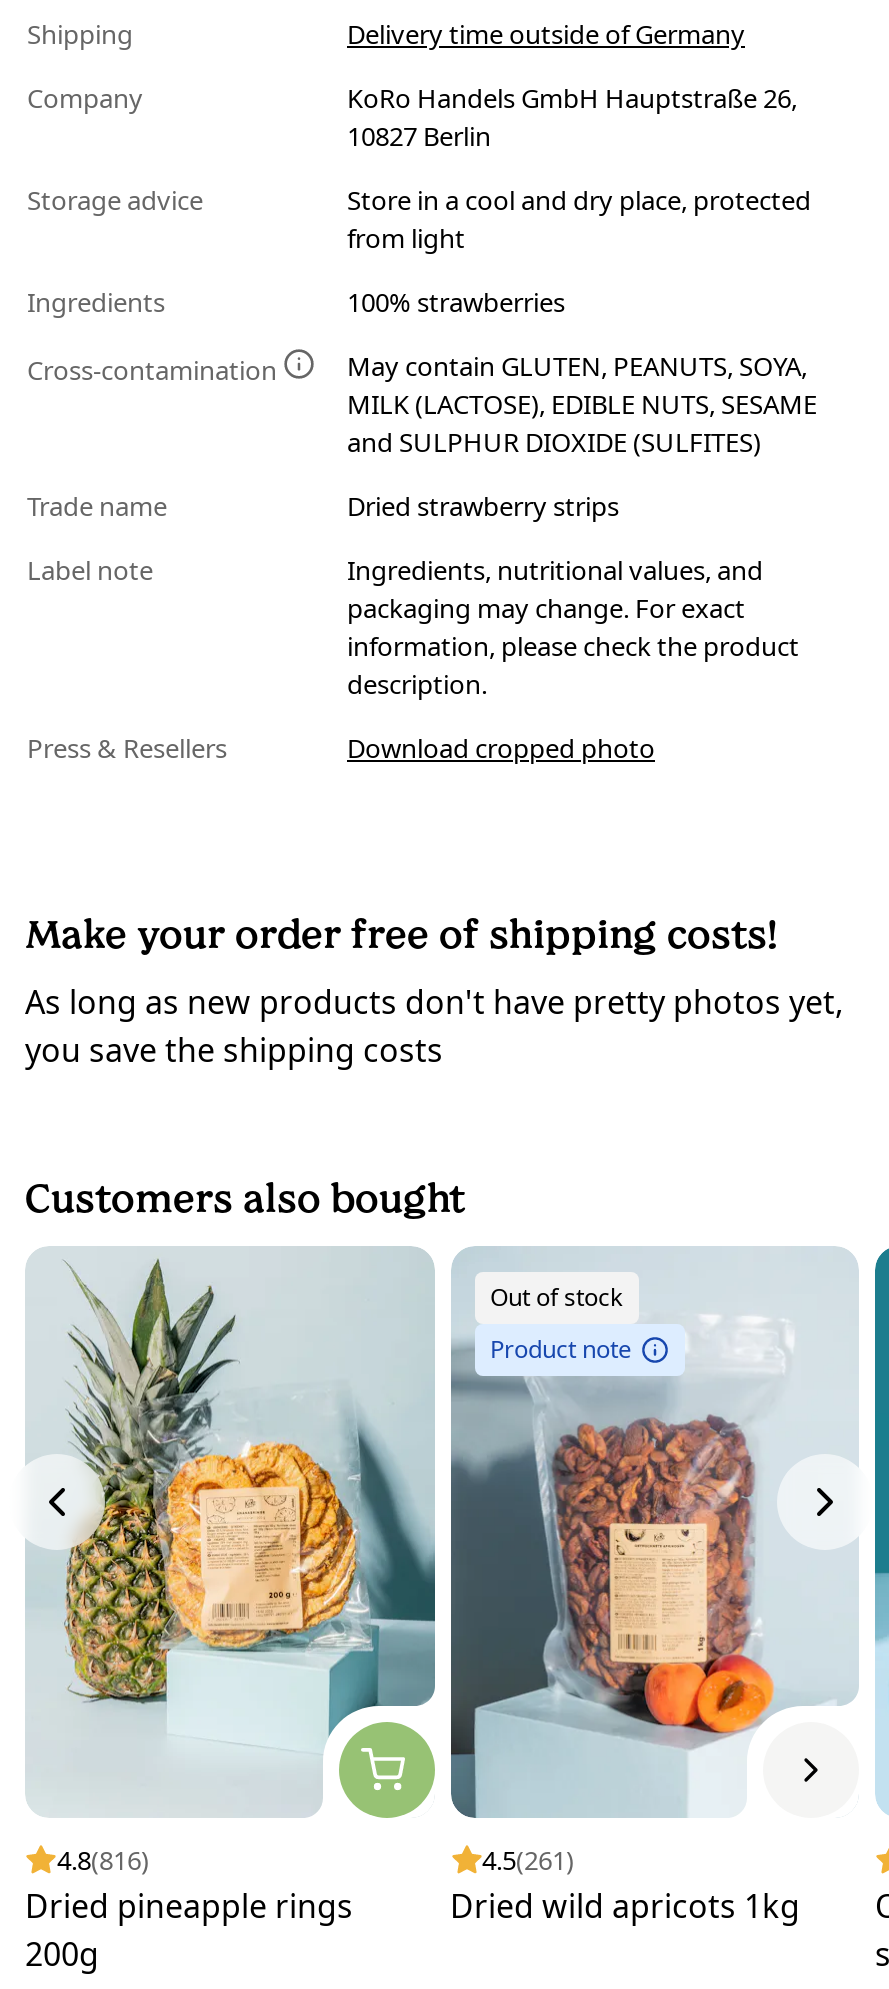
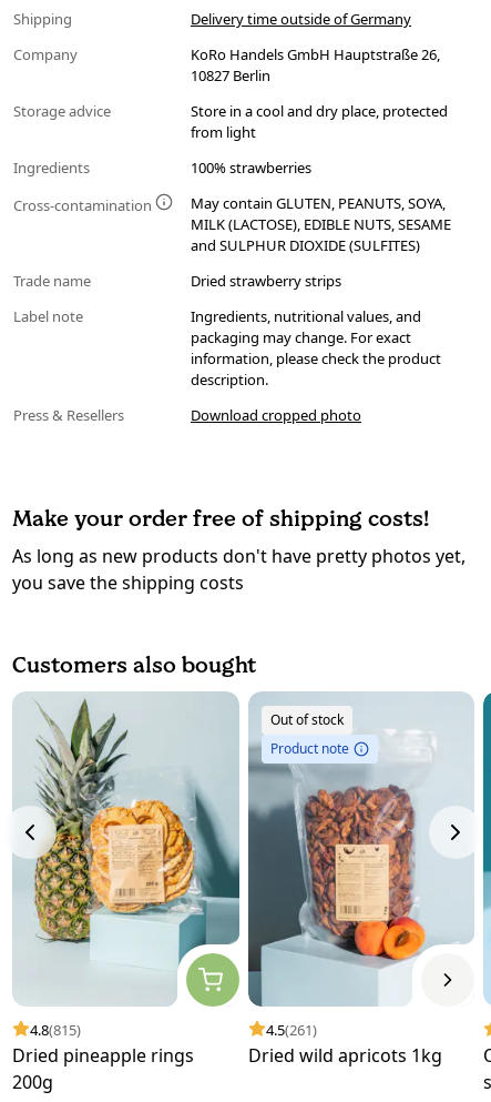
[57,1843,149,1879] 4.8(816) -> [30,1019,81,1039] 4.8(815)

